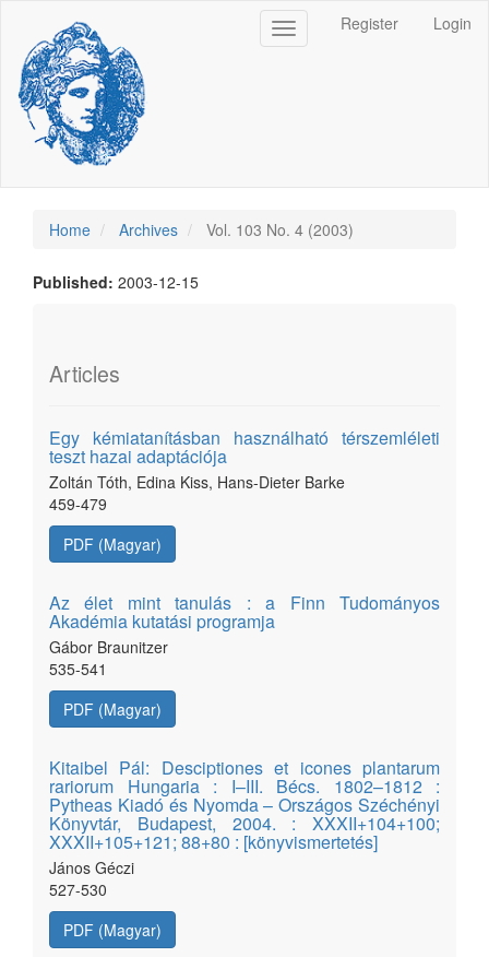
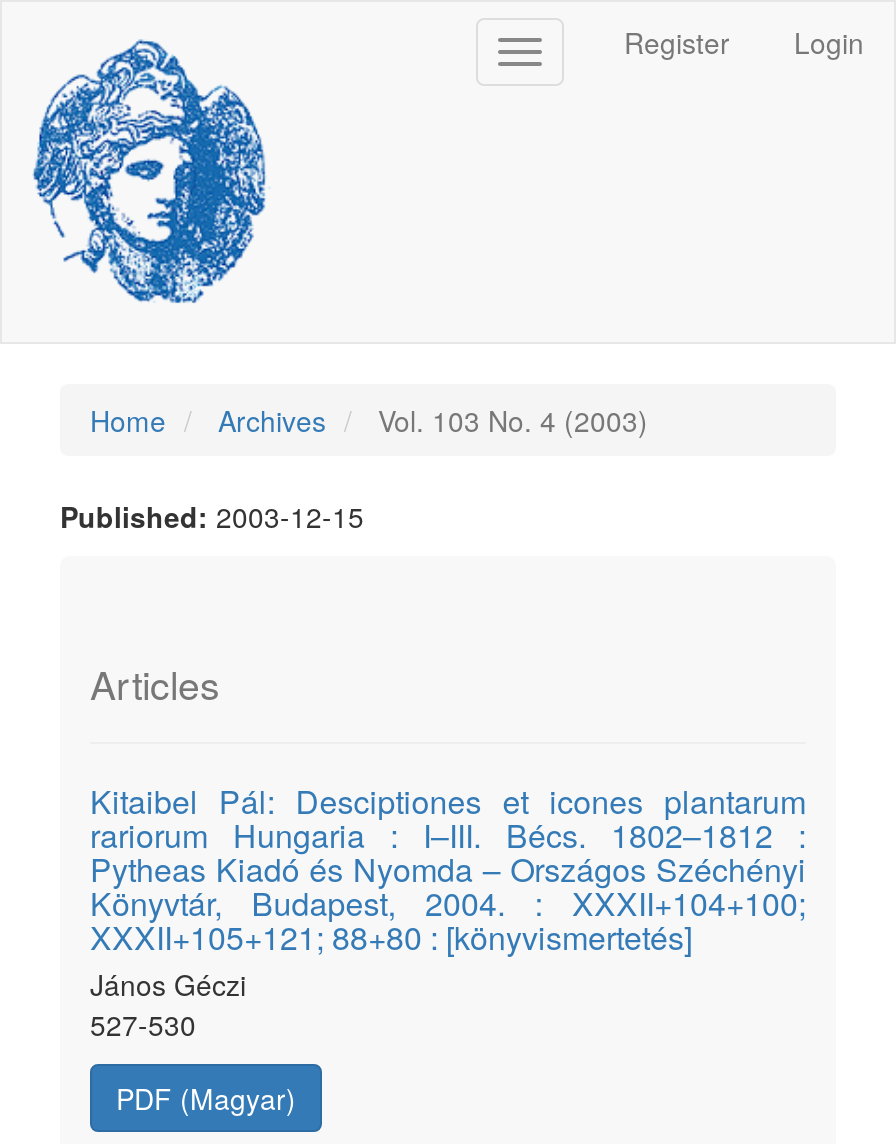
[49,425,440,720] Egy kémiatanításban használható térszemléleti | teszt hazai adaptációja | Zoltán Tóth, Edina Kiss, Hans-Dieter Barke | 459-479 | PDF (Magyar) | Az élet mint tanulás : a Finn Tudományos | Akadémia kutatási programja | Gábor Braunitzer | 535-541 | PDF (Magyar) -> none

